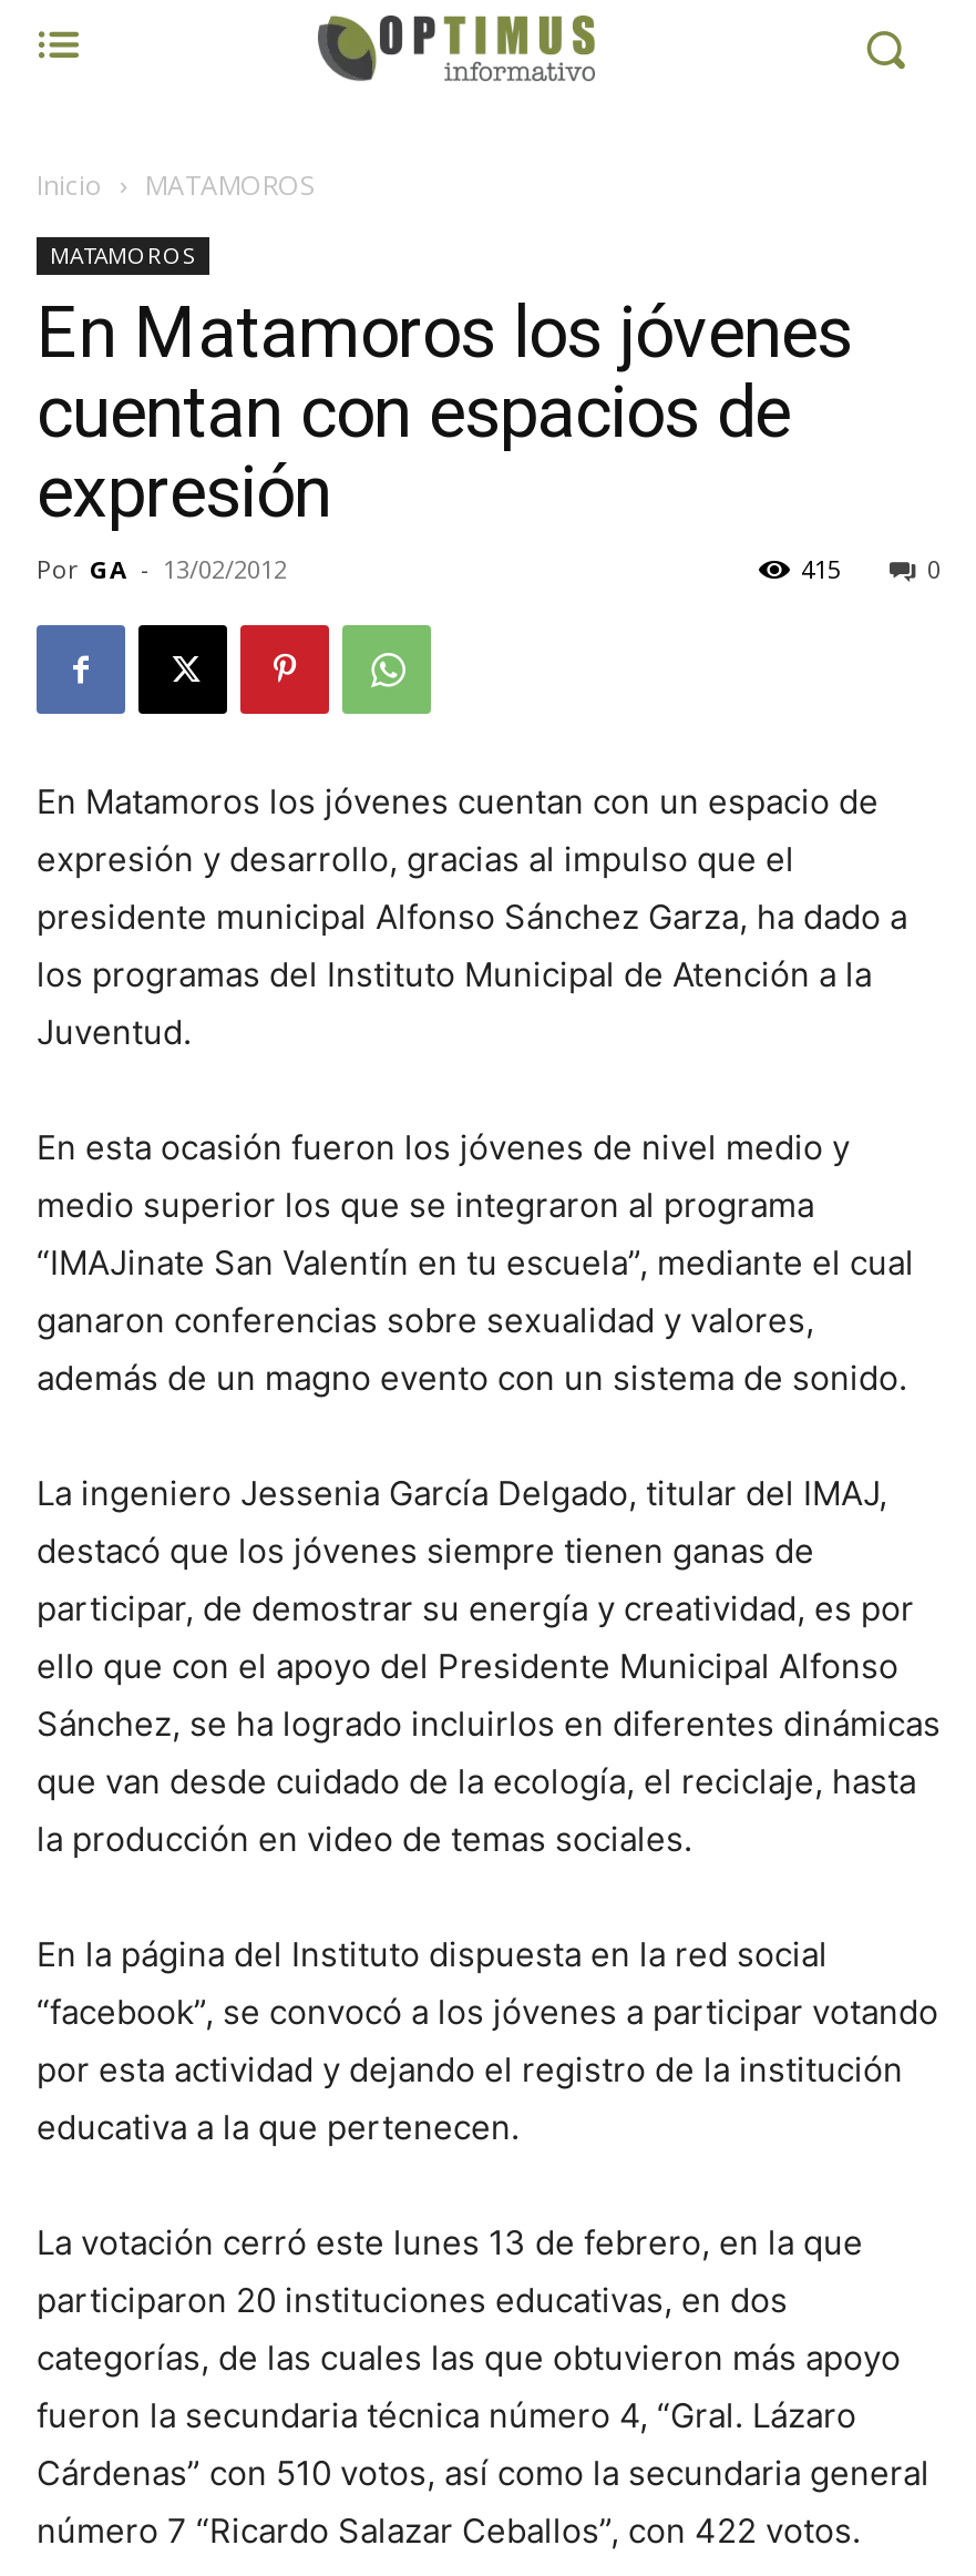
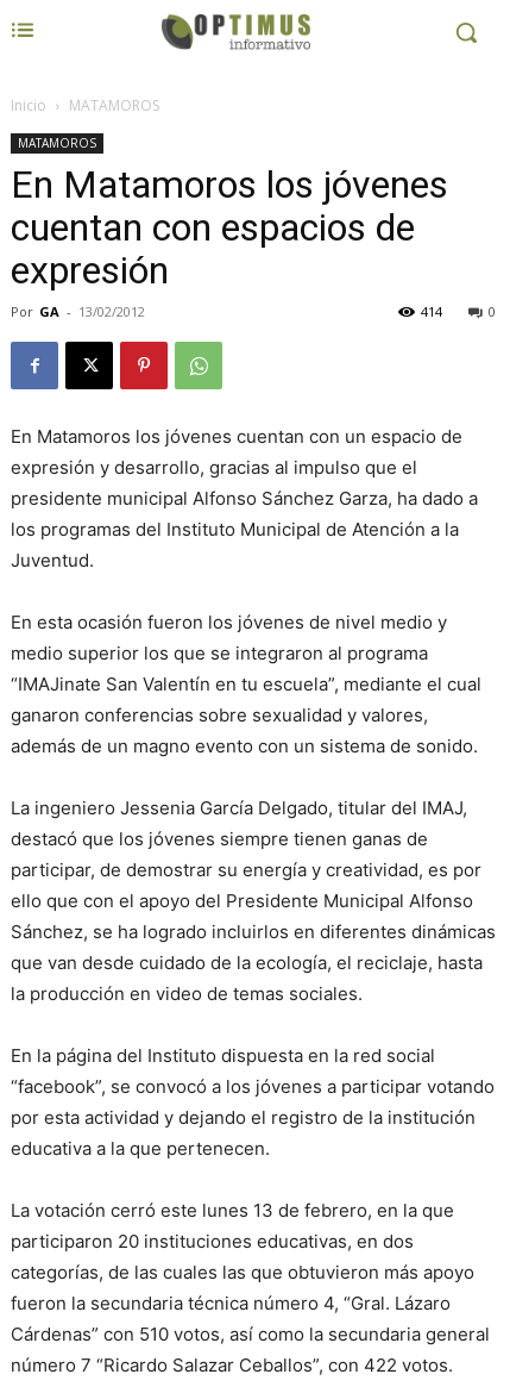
[801,552,841,585] 415 -> [421,302,442,320] 414

